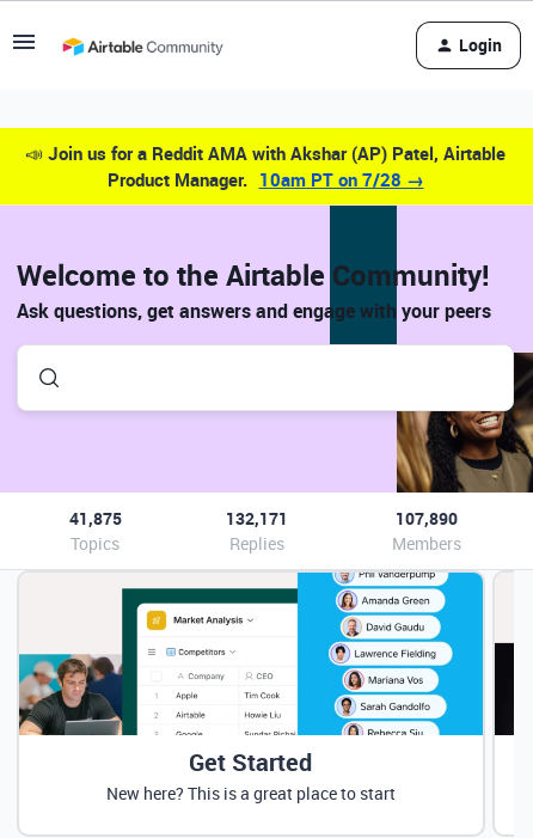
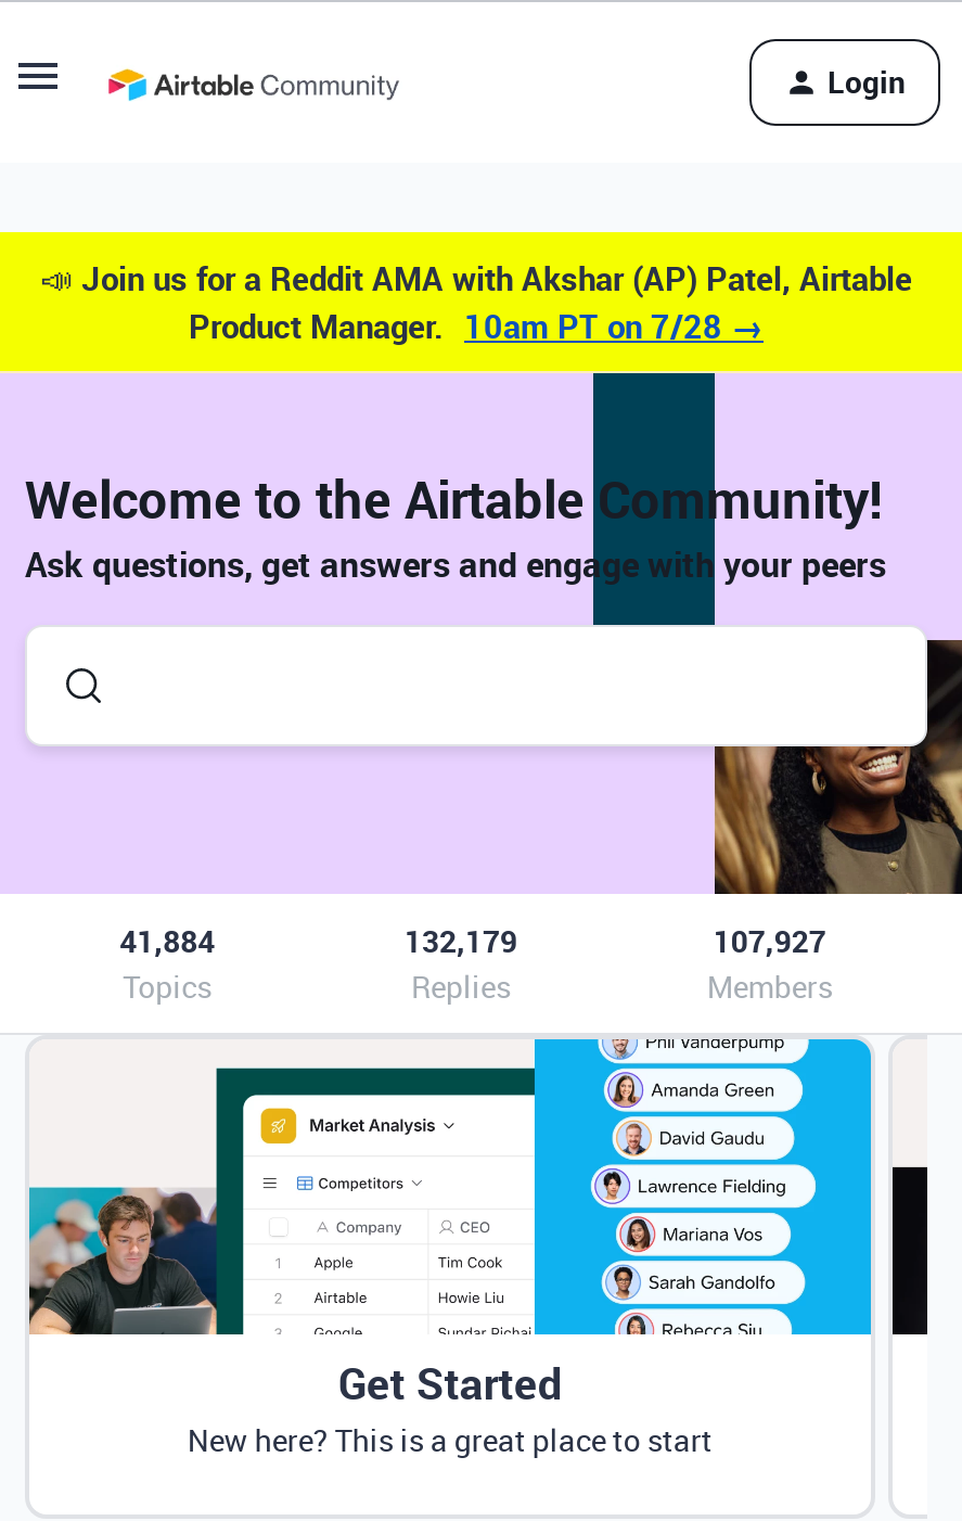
[69,507,122,530] 41,875 -> [120,920,215,961] 41,884
[226,507,288,530] 132,171 -> [405,920,517,961] 132,179
[396,507,458,530] 107,890 -> [713,920,826,961] 107,927

